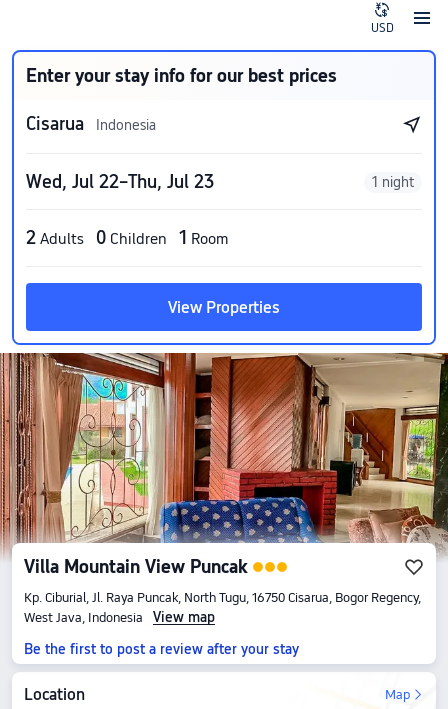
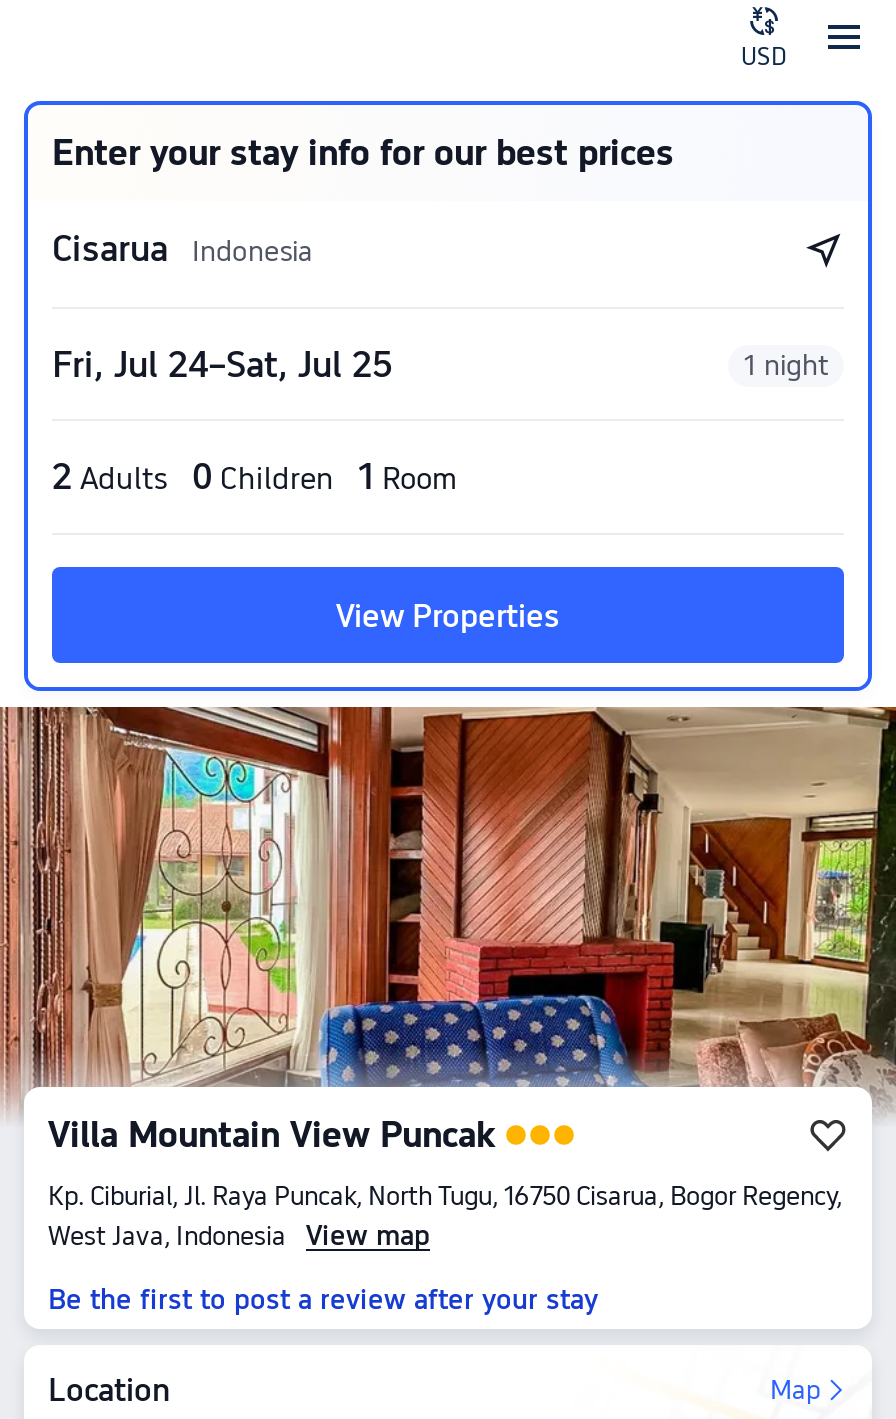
[26,171,214,192] Wed, Jul 22–Thu, Jul 23 -> [52,343,392,385] Fri, Jul 24–Sat, Jul 25

